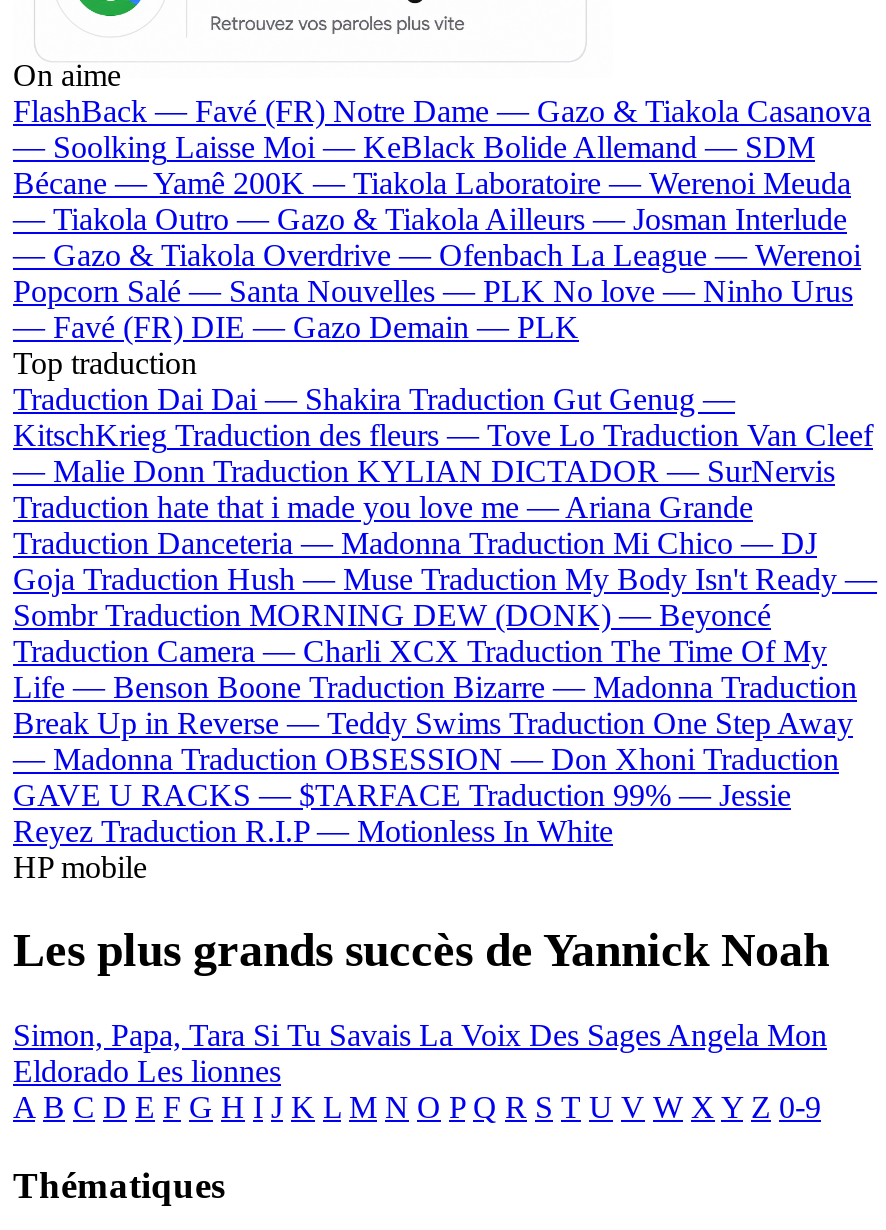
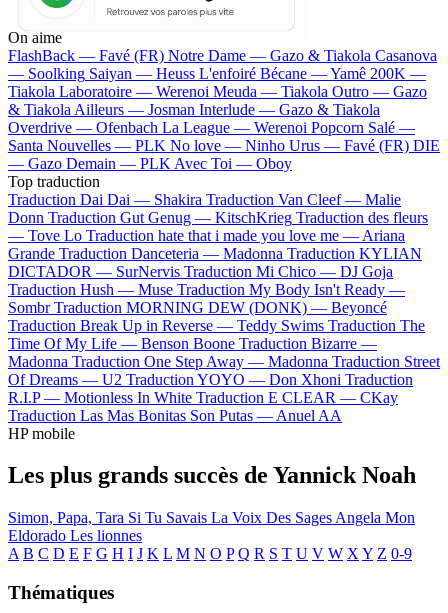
[13,129,861,343] — Soolking Laisse Moi — KeBlack Bolide Allemand — SDM | Bécane — Yamê 200K — Tiakola Laboratoire — Werenoi Meuda | — Tiakola Outro — Gazo & Tiakola Ailleurs — Josman Interlude | — Gazo & Tiakola Overdrive — Ofenbach La League — Werenoi | Popcorn Salé — Santa Nouvelles — PLK No love — Ninho Urus | —Favé (FR) DIE — Gazo Demain — PLK -> [8,64,440,171] — Soolking Saiyan — Heuss L'enfoiré Bécane — Yamê 200K — | Tiakola Laboratoire — Werenoi Meuda — Tiakola Outro — Gazo | & Tiakola Ailleurs — Josman Interlude — Gazo & Tiakola | Overdrive — Ofenbach La League — Werenoi Popcorn Salé — | Santa Nouvelles — PLK No love — Ninho Urus — Favé (FR) DIE | — Gazo Demain — PLK Avec Toi — Oboy
[13,381,877,595] Traduction Dai Dai — Shakira Traduction Gut Genug — | KitschKrieg Traduction des fleurs — Tove Lo Traduction Van Cleef | — Malie Donn Traduction KYLIAN DICTADOR — SurNervis | Traduction hate that i made you love me — Ariana Grande | Traduction Danceteria — Madonna Traduction Mi Chico — DJ | Goja Traduction Hush — Muse Traduction My Body Isn't Ready — -> [8,190,428,297] Traduction Dai Dai — Shakira Traduction Van Cleef — Malie | Donn Traduction Gut Genug — KitschKrieg Traduction des fleurs | — Tove Lo Traduction hate that i made you love me — Ariana | Grande Traduction Danceteria — Madonna Traduction KYLIAN | DICTADOR — SurNervis Traduction Mi Chico — DJ Goja | Traduction Hush — Muse Traduction My Body Isn't Ready —
[13,633,857,847] Traduction Camera — Charli XCX Traduction The Time Of My | Life — Benson Boone Traduction Bizarre — Madonna Traduction | Break Up in Reverse — Teddy Swims Traduction One Step Away | — Madonna Traduction OBSESSION — Don Xhoni Traduction | GAVE U RACKS — $TARFACE Traduction 99% — Jessie | Reyez Traduction R.I.P — Motionless In White -> [8,316,440,423] Traduction Break Up in Reverse — Teddy Swims Traduction The | Time Of My Life — Benson Boone Traduction Bizarre — | Madonna Traduction One Step Away — Madonna Traduction Street | Of Dreams — U2 Traduction YOYO — Don Xhoni Traduction | R.I.P — Motionless In White Traduction E CLEAR — CKay | Traduction Las Mas Bonitas Son Putas — Anuel AA

